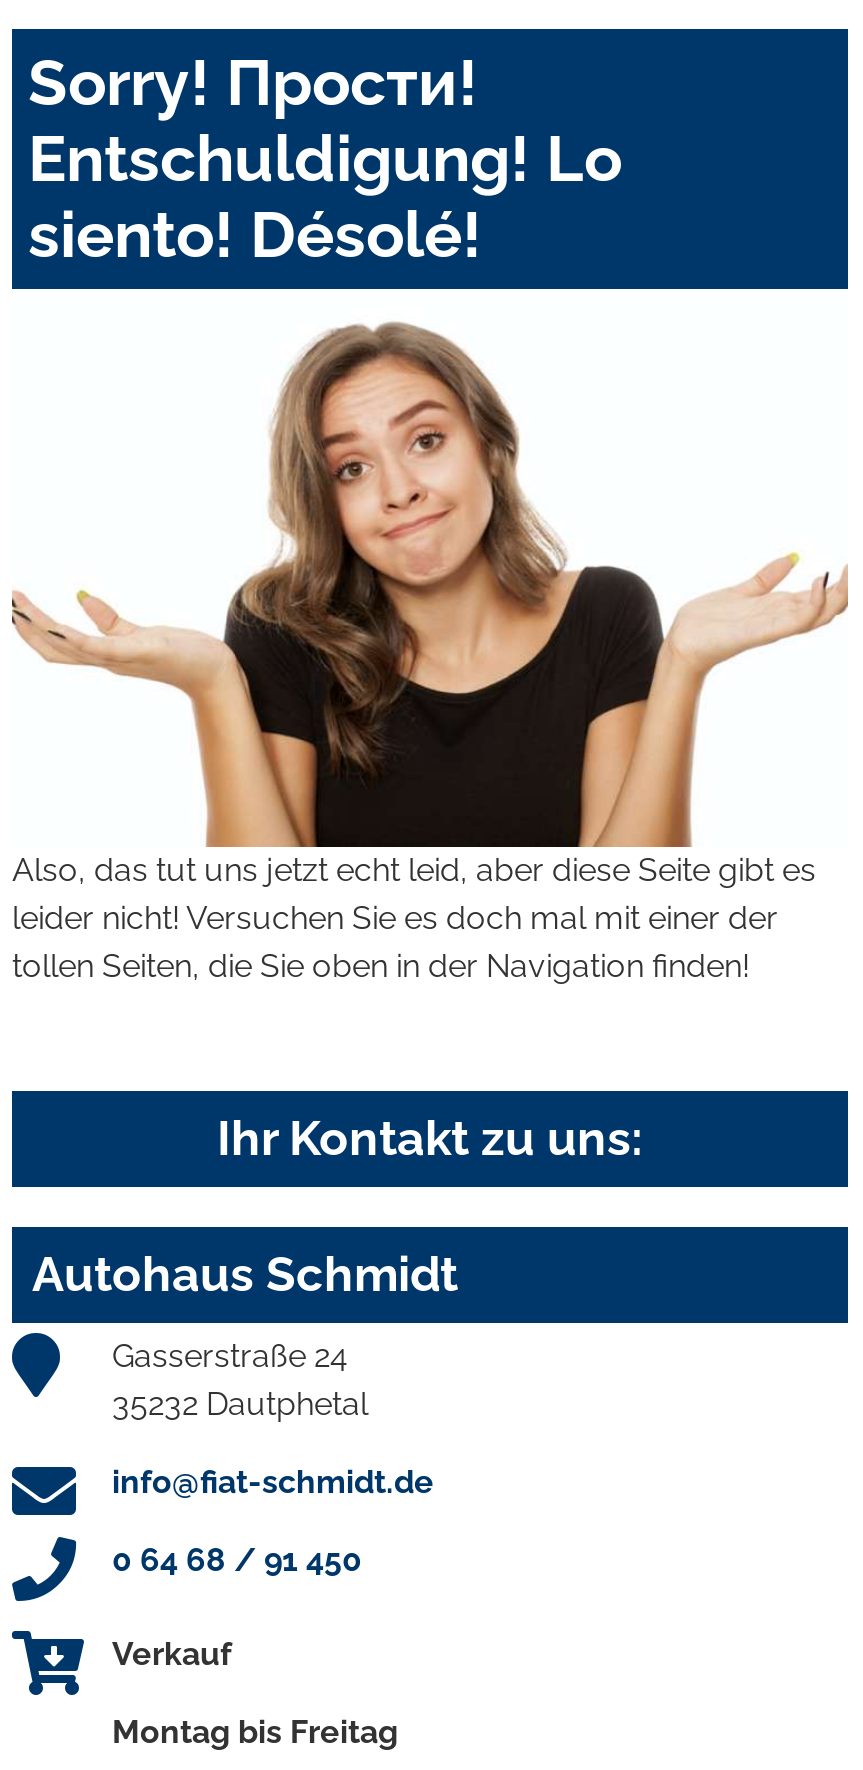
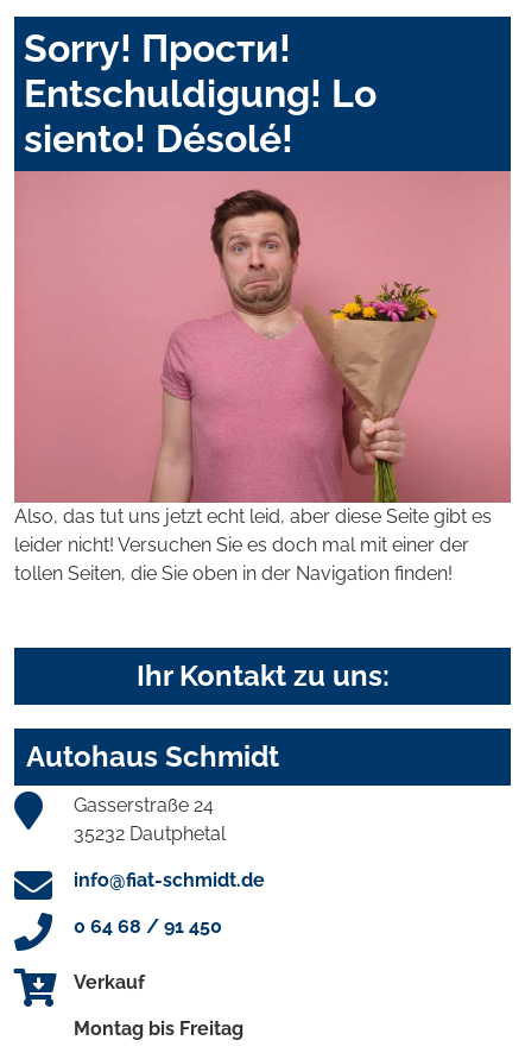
[10,287,848,847] [image] -> [13,170,512,504] [image]

